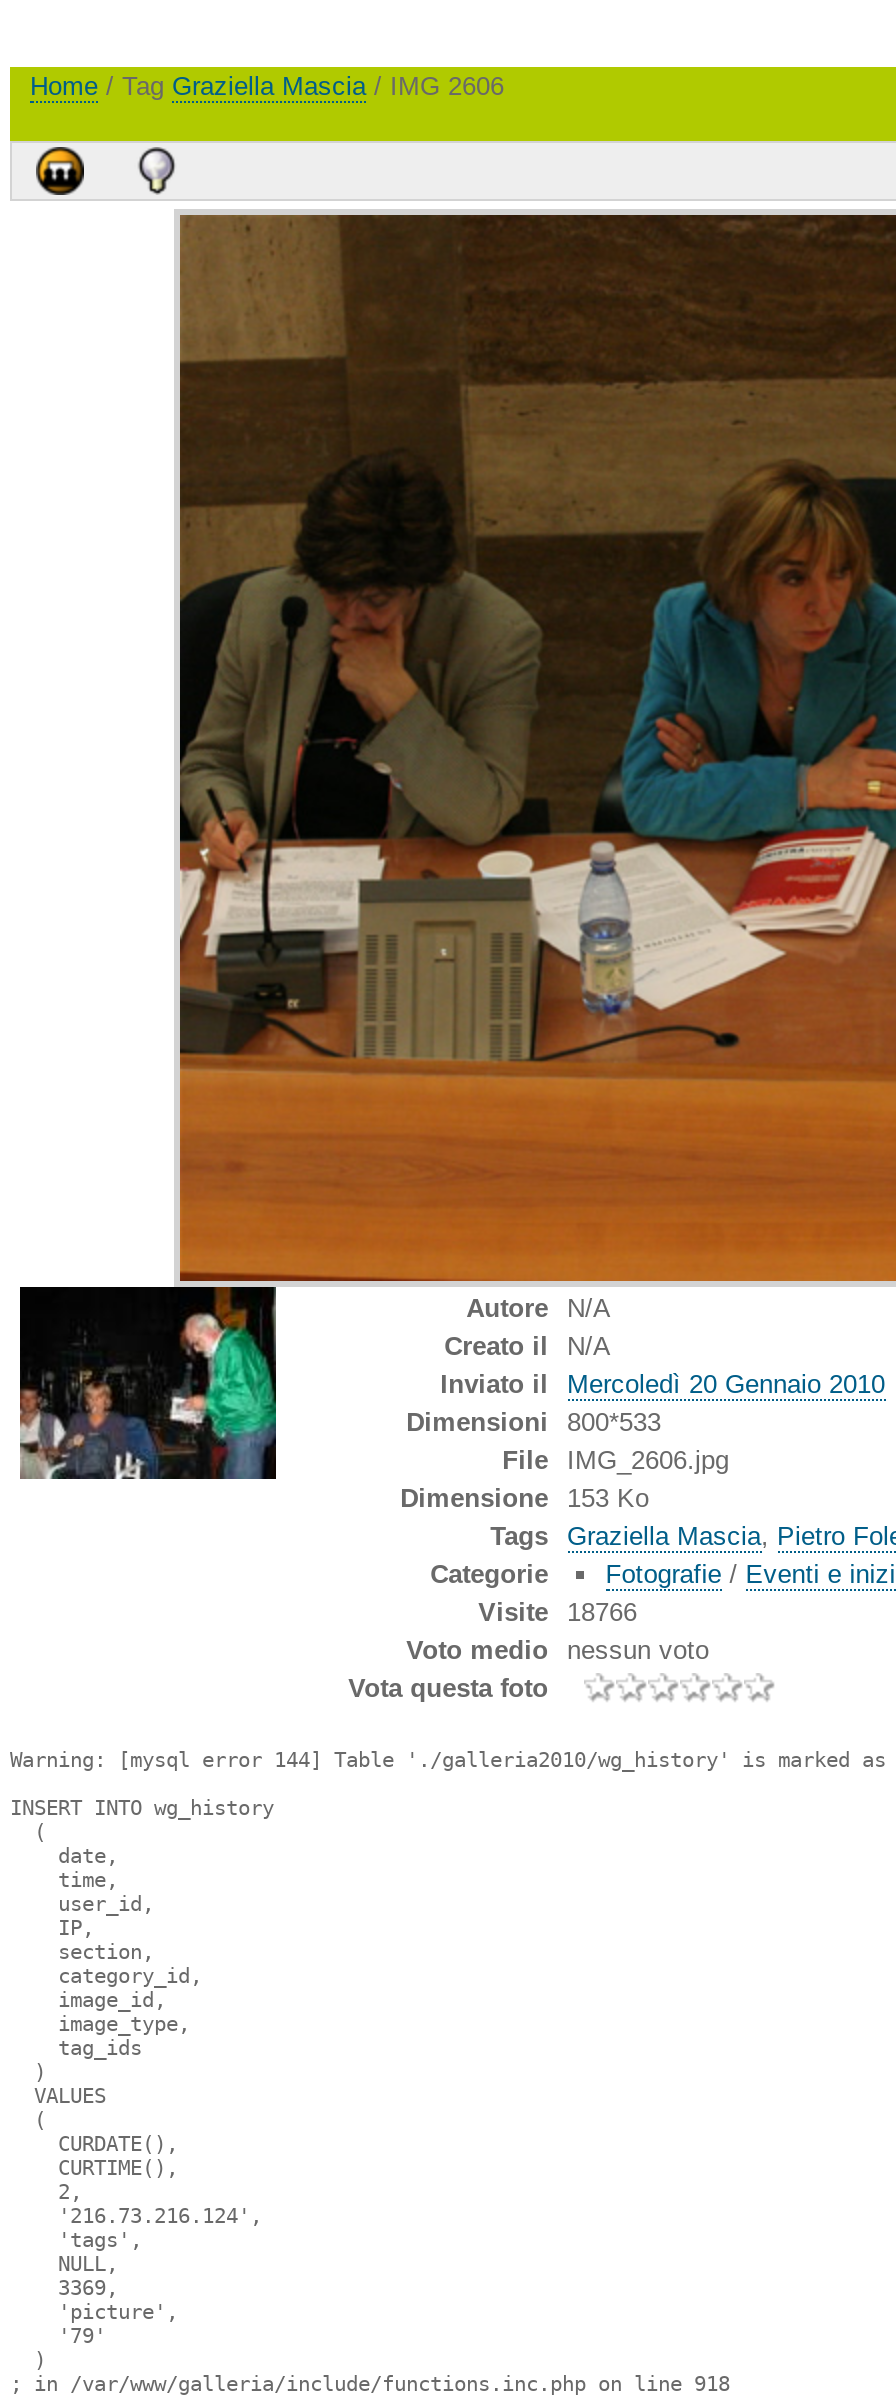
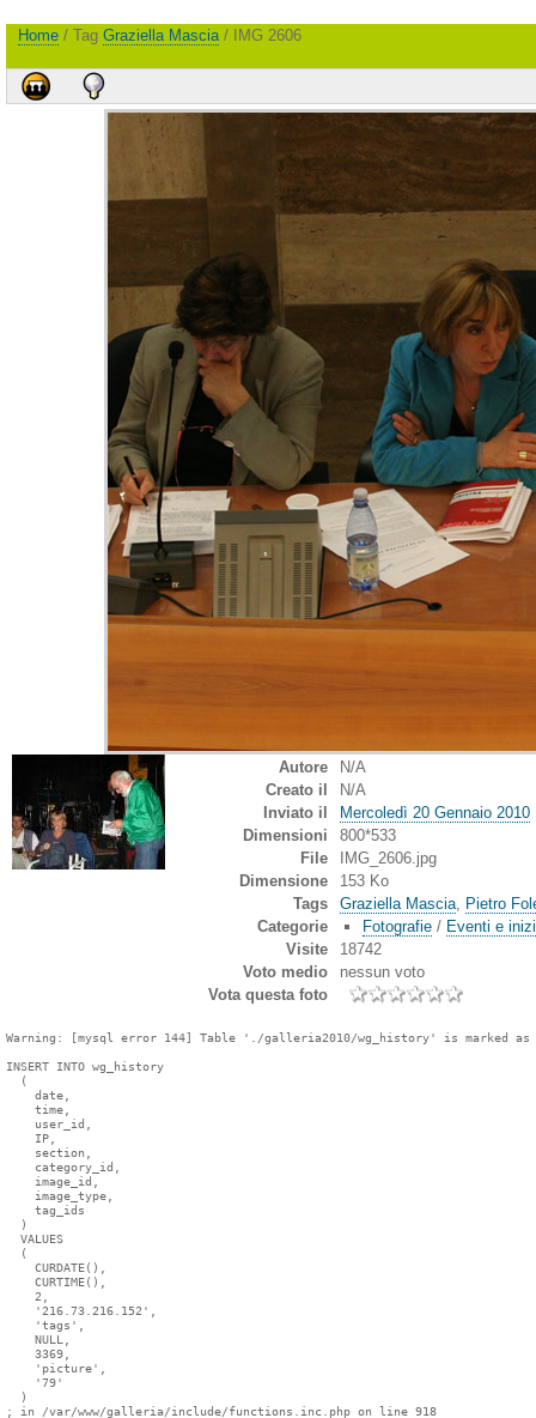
[478,1596,637,1626] Visite 18766 -> [286,940,381,958] Visite 18742
[10,2202,262,2226] '216.73.216.124', -> [6,1302,157,1317] '216.73.216.152',

